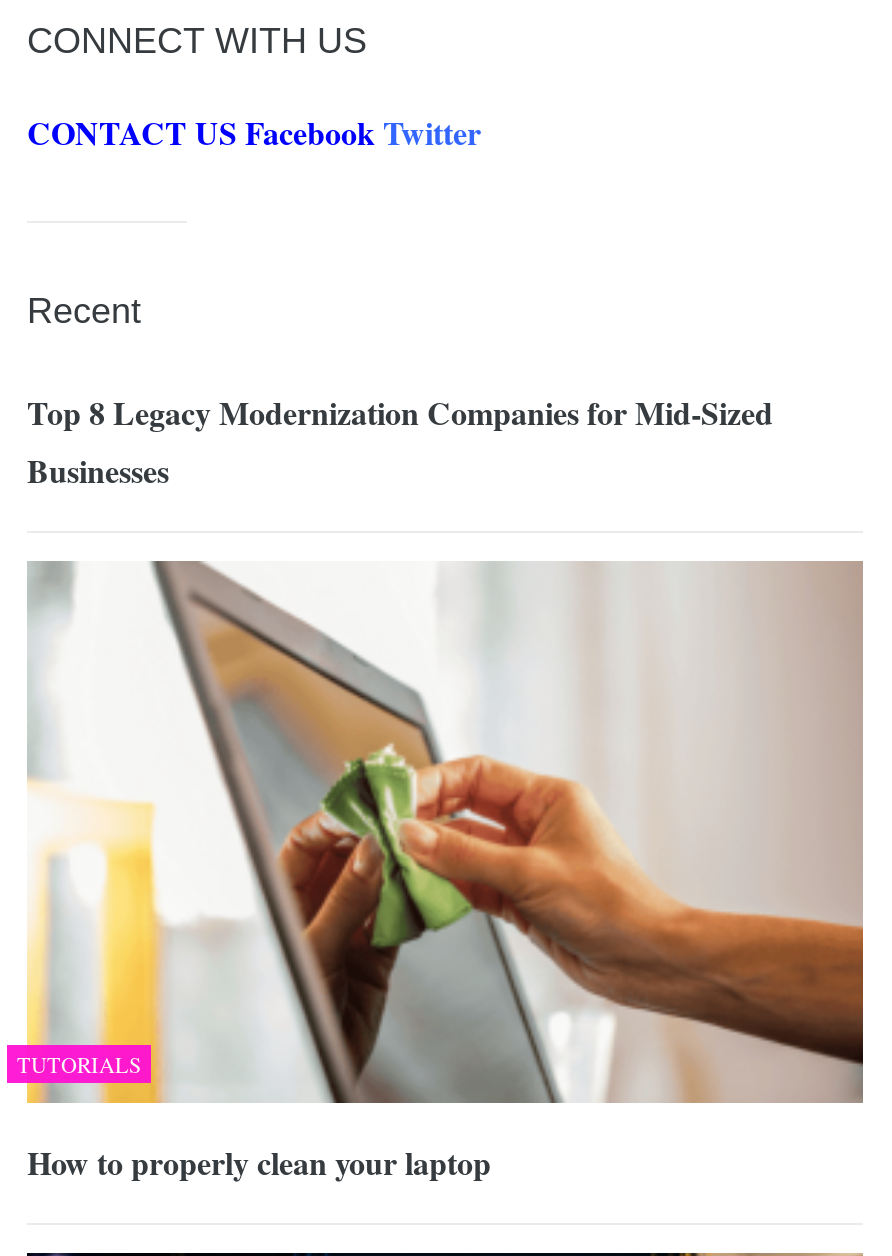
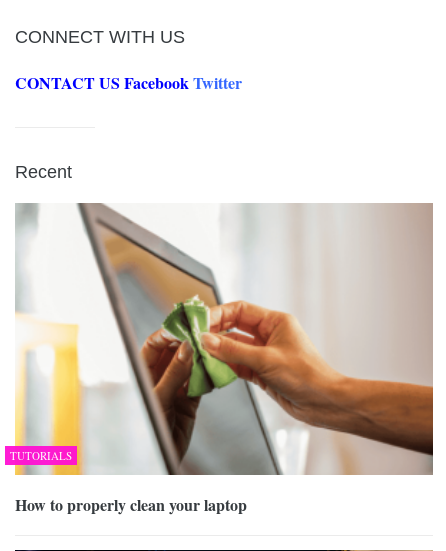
[27,388,773,492] Top 8 Legacy Modernization Companies for Mid-Sized | Businesses -> none

